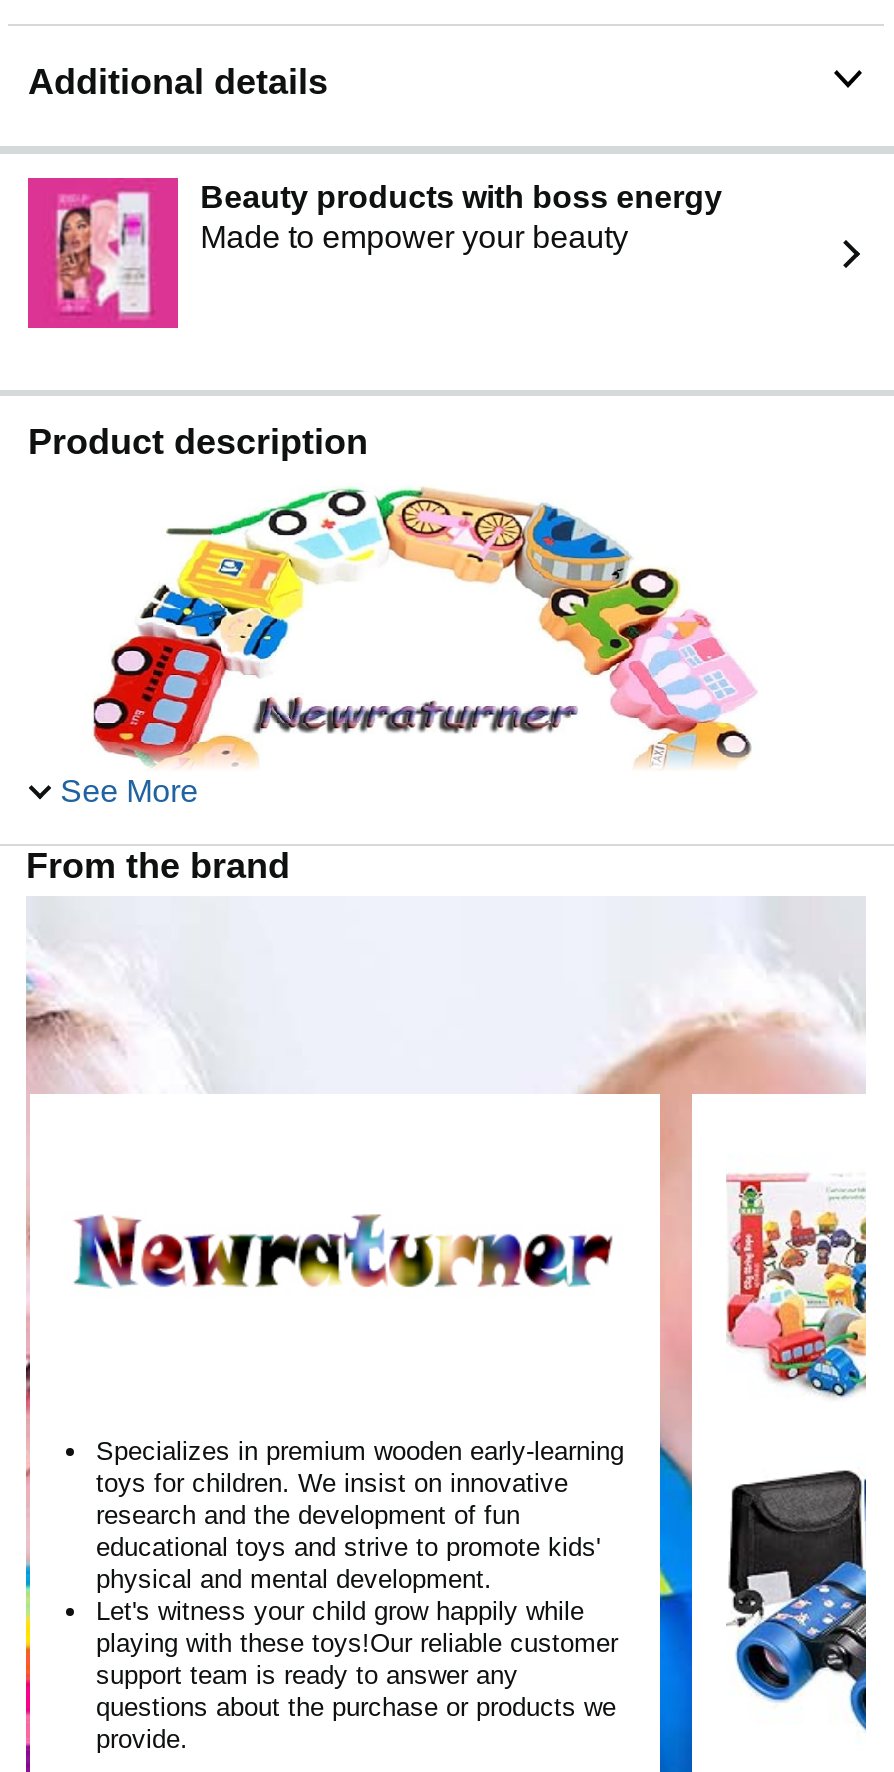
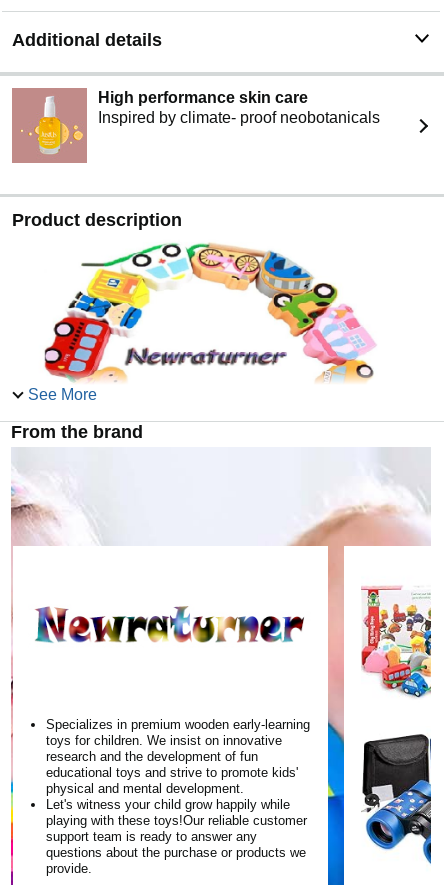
[28,178,722,328] [image] | Beauty products with boss energy | Made to empower your beauty -> [12,88,380,163] [image] | High performance skin care | Inspired by climate- proof neobotanicals

